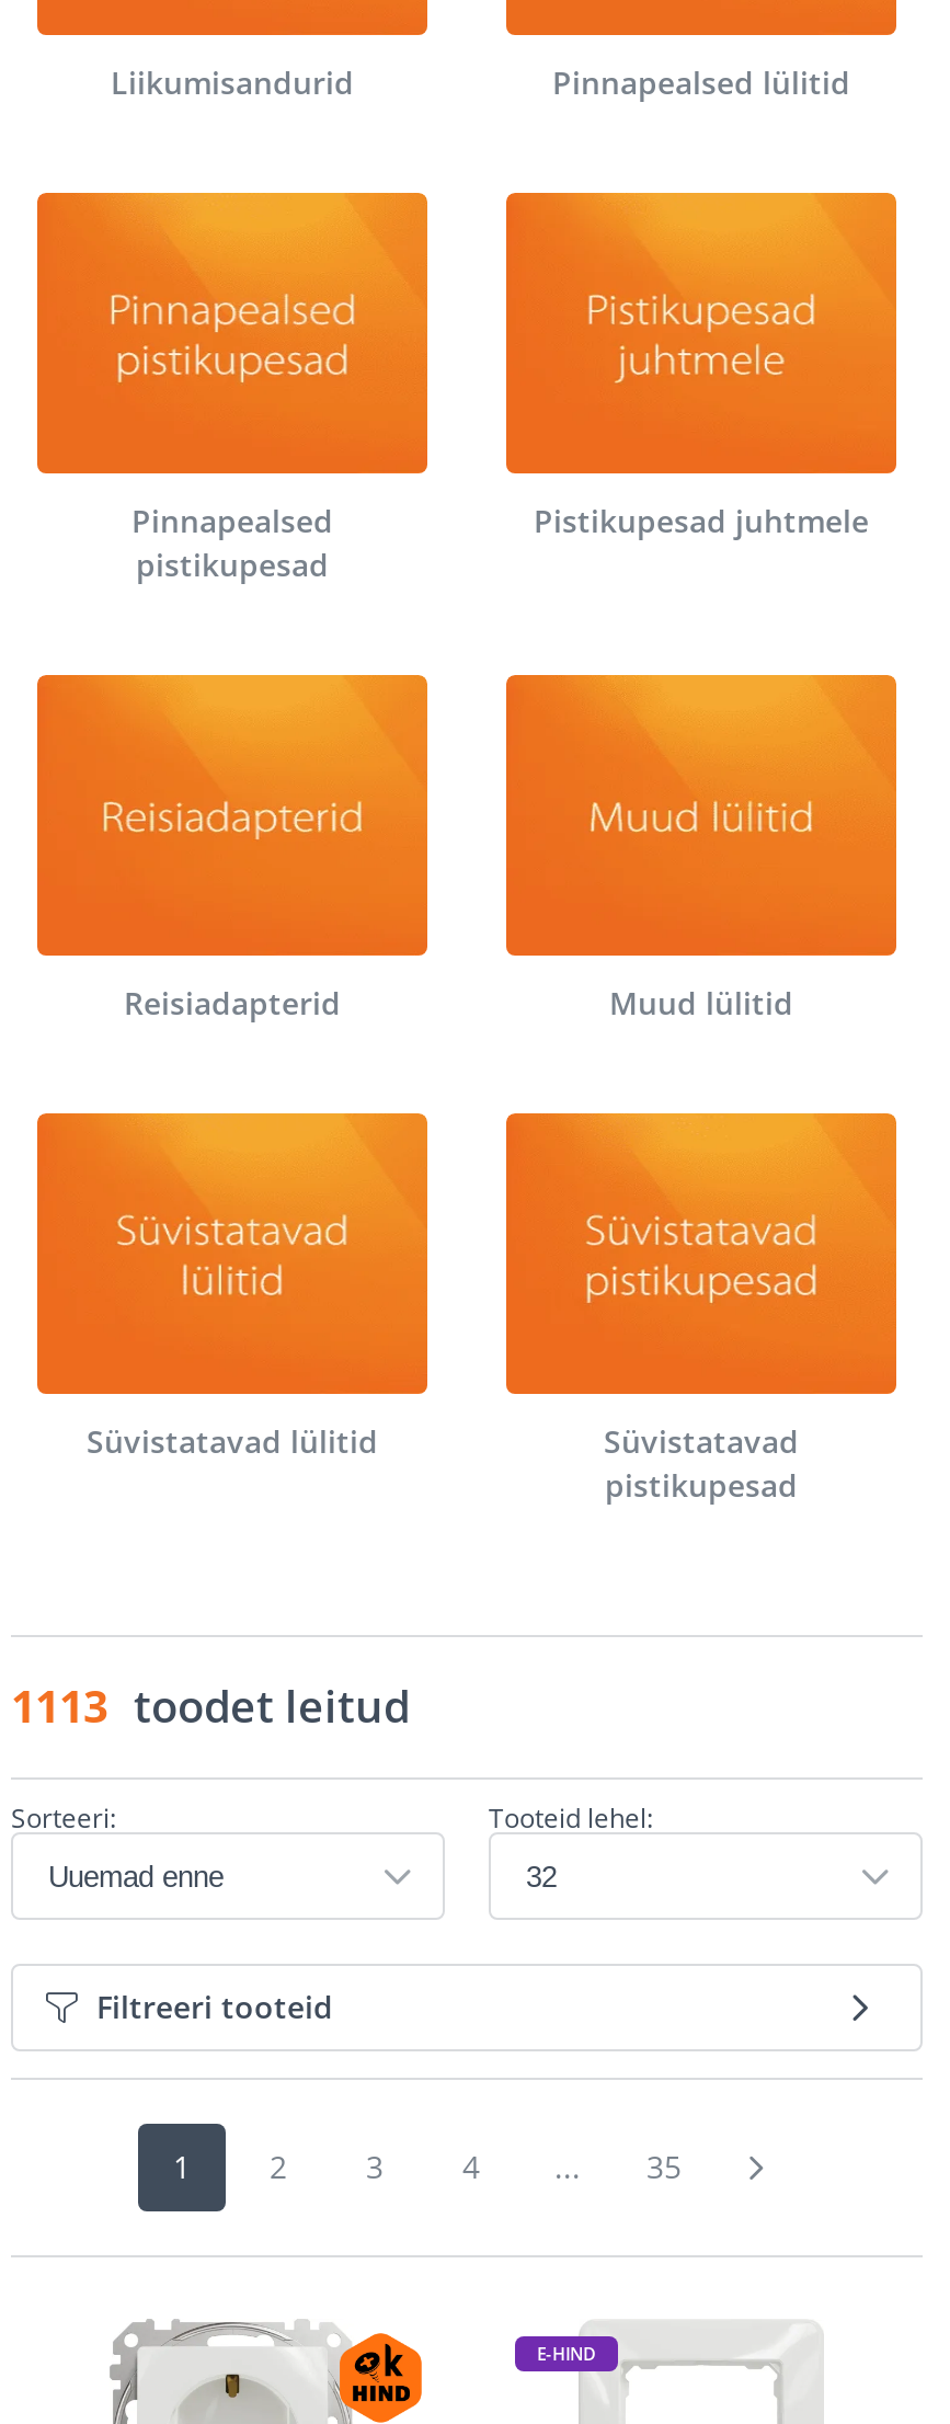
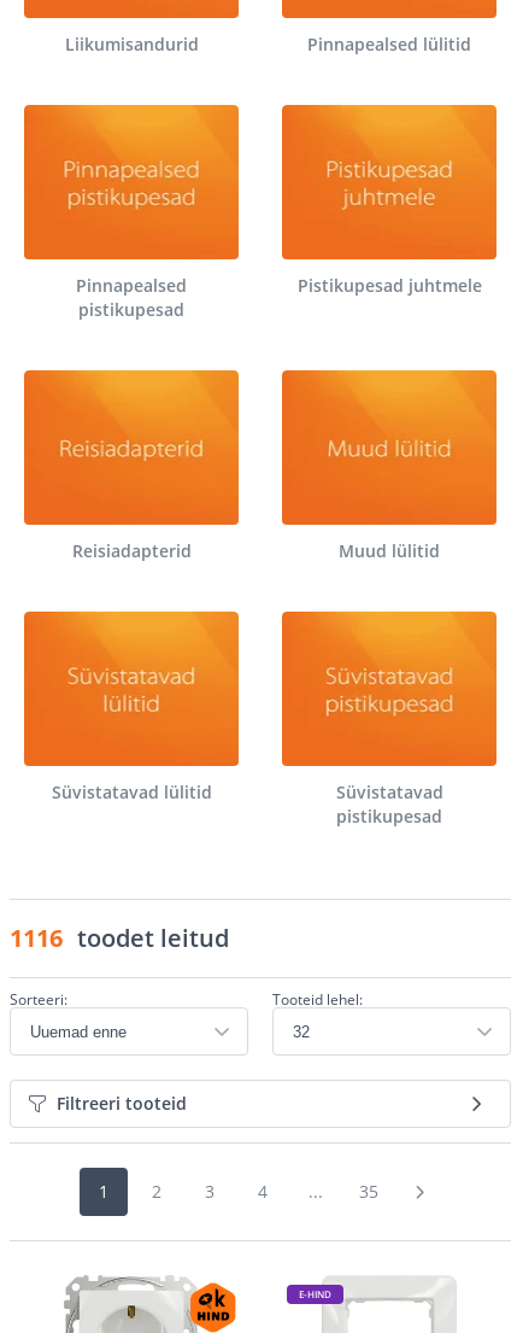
[11,1677,410,1736] 1113 toodet leitud -> [10,922,229,954] 1116 toodet leitud

